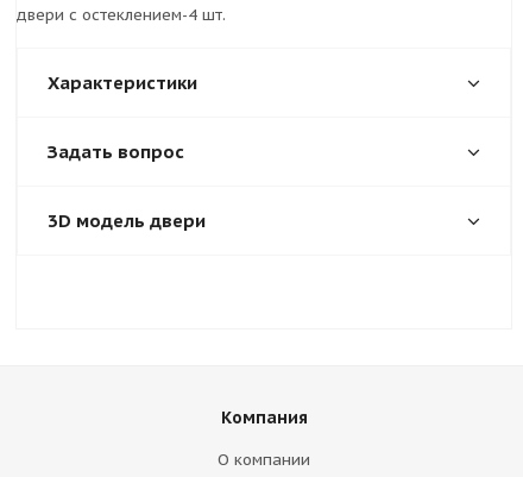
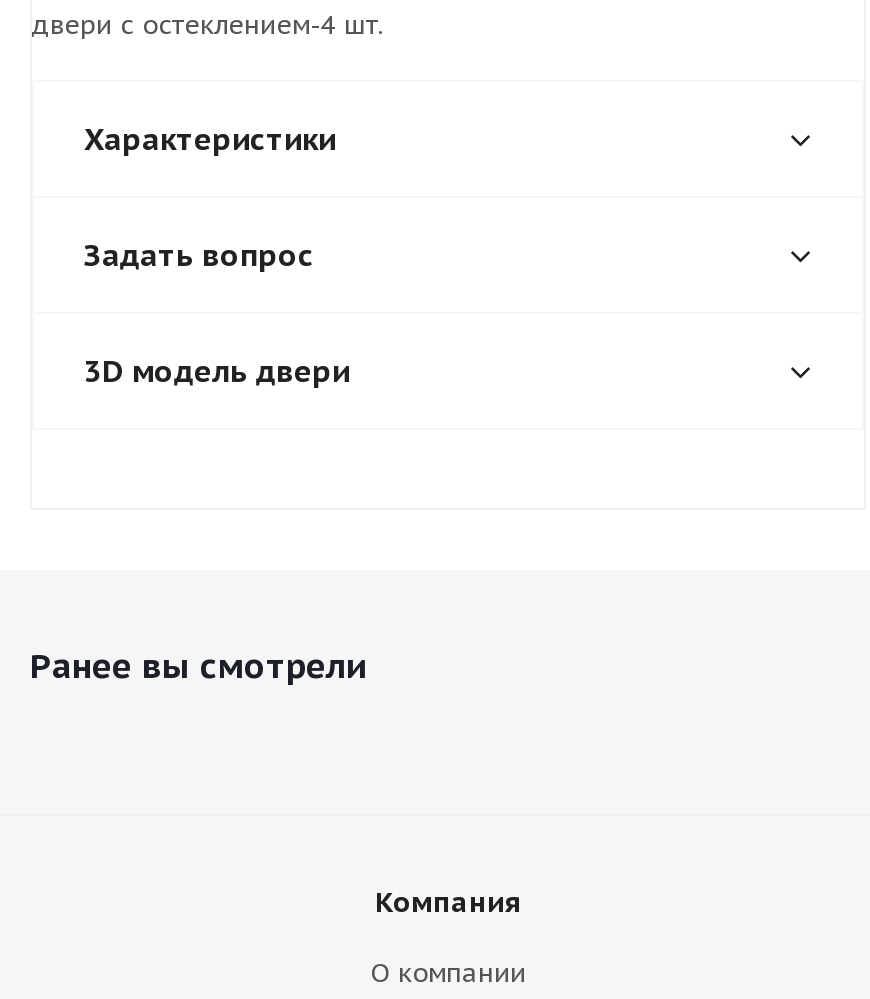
none -> [30,644,368,688] Ранее вы смотрели

